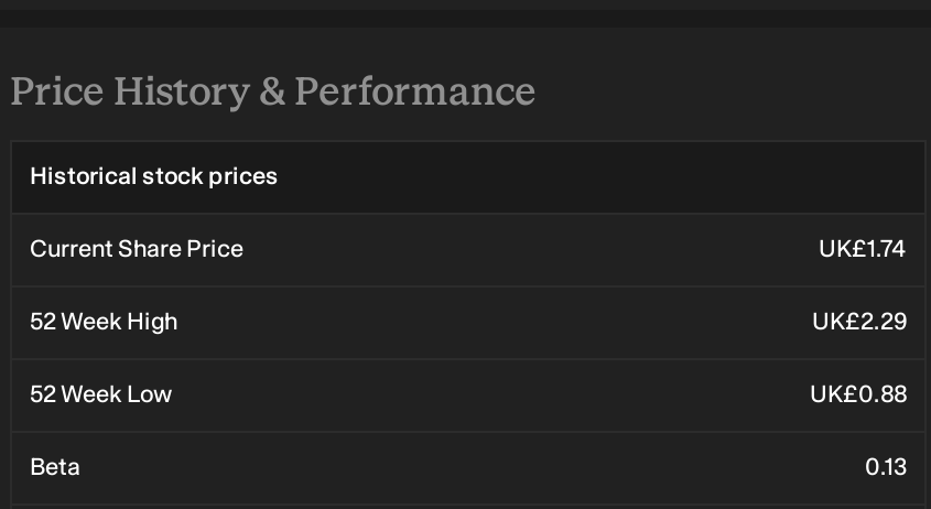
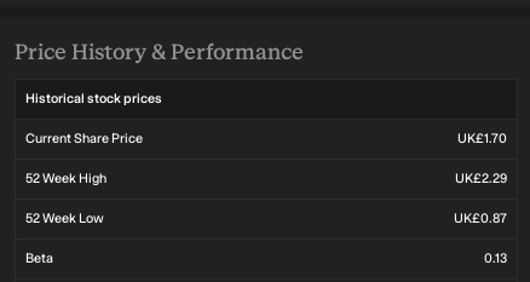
[819,234,907,263] UK£1.74 -> [457,130,507,146] UK£1.70
[810,379,907,408] UK£0.88 -> [454,210,507,226] UK£0.87

